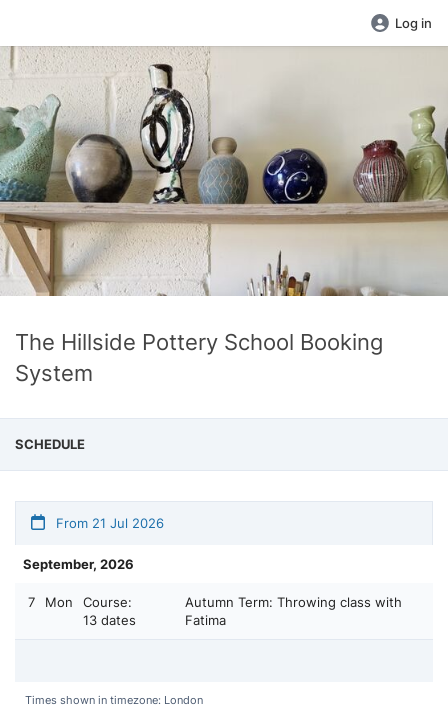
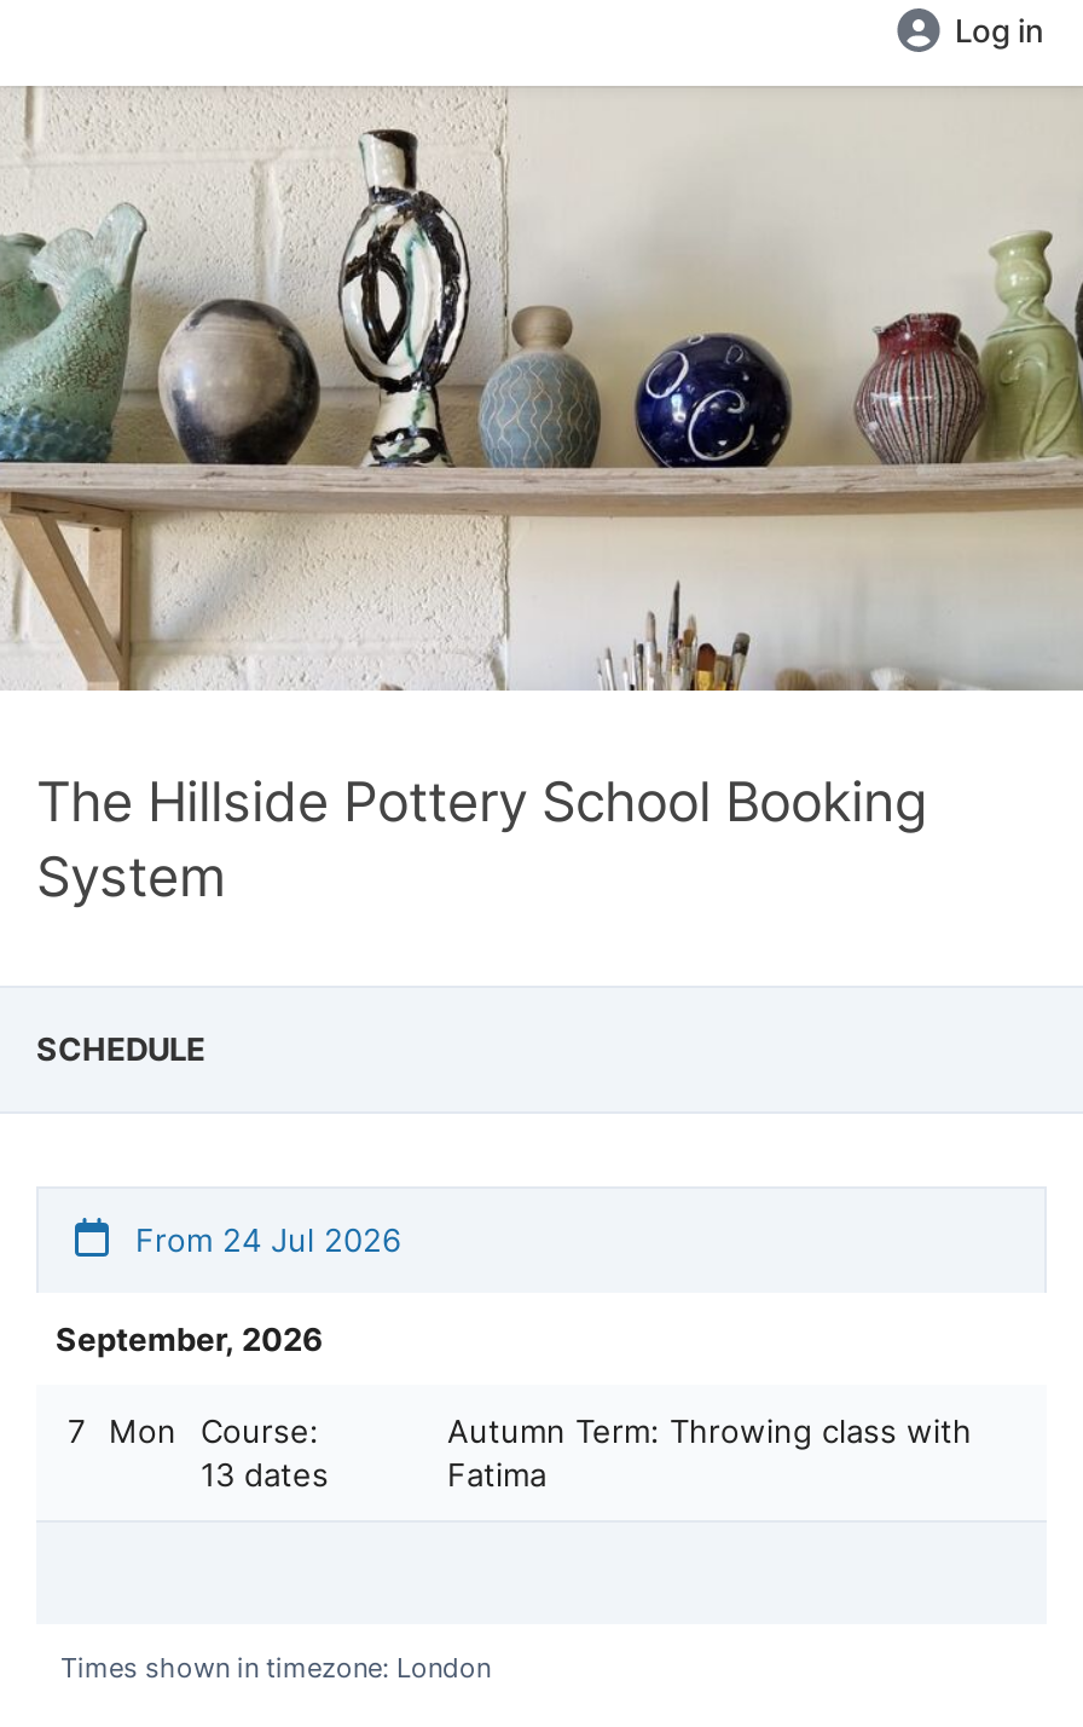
[52,515,164,531] From 21 Jul 2026 -> [126,1220,401,1259] From 24 Jul 2026

